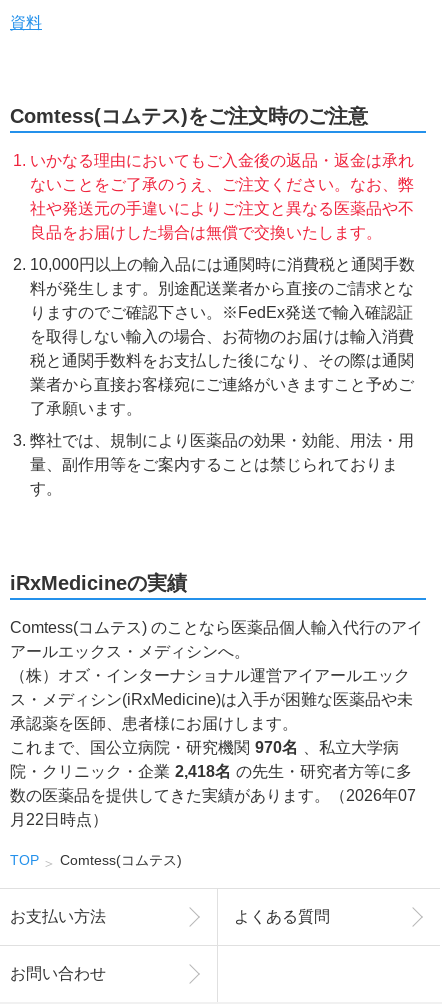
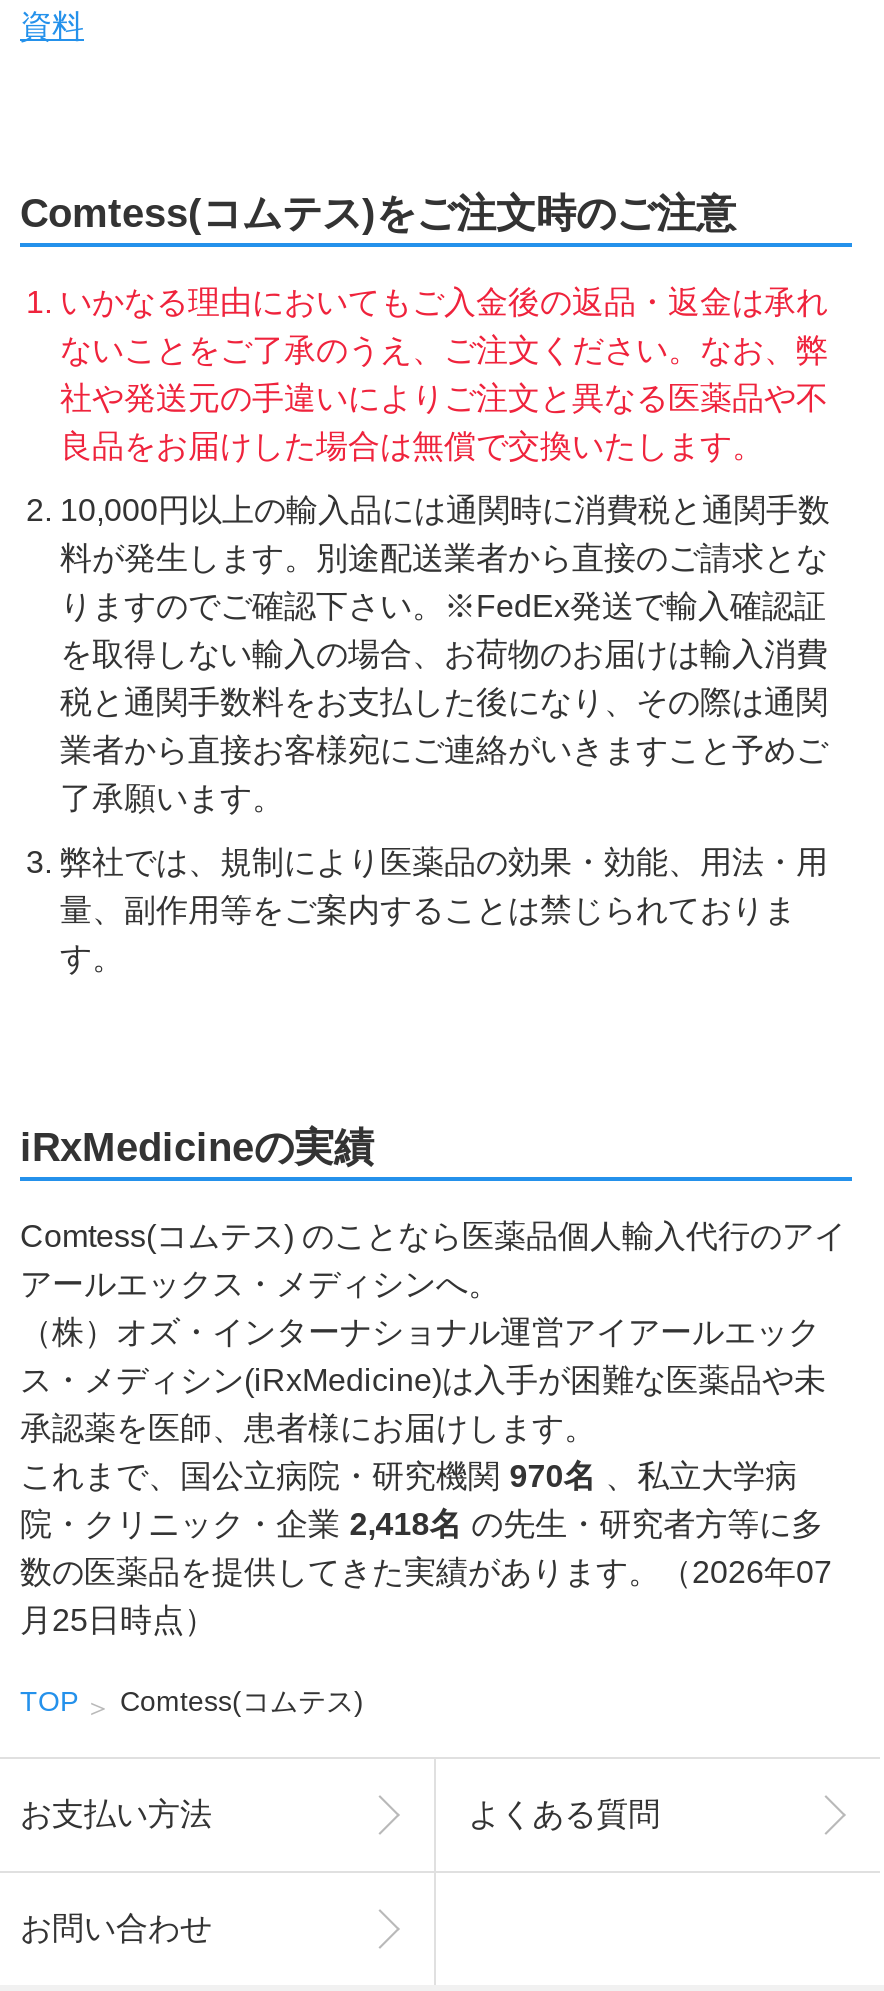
[10,811,108,828] 月22日時点） -> [20,1603,216,1637] 月25日時点）

